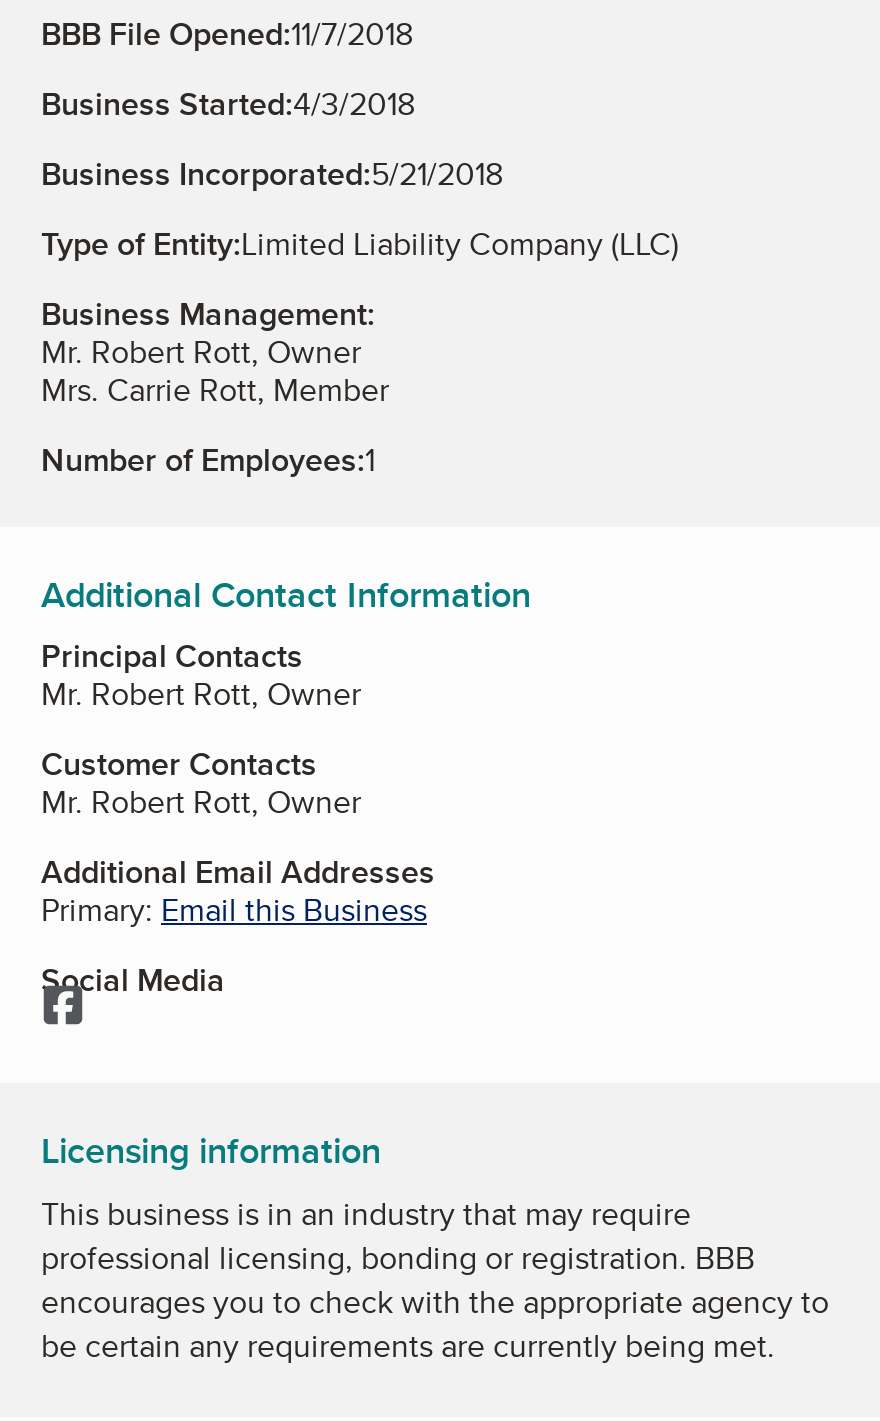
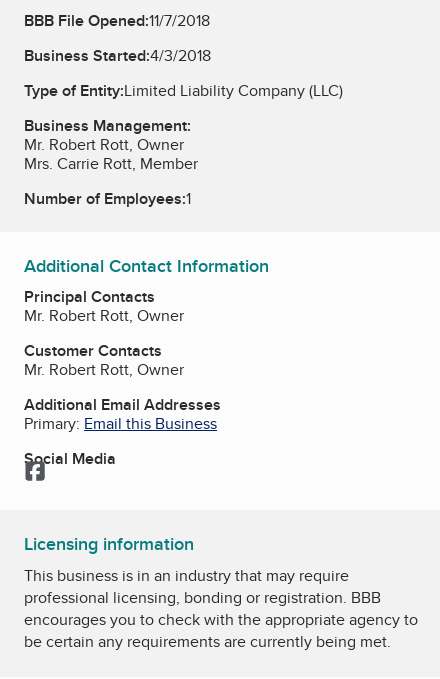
[41,150,503,196] Business Incorporated:5/21/2018 -> none

